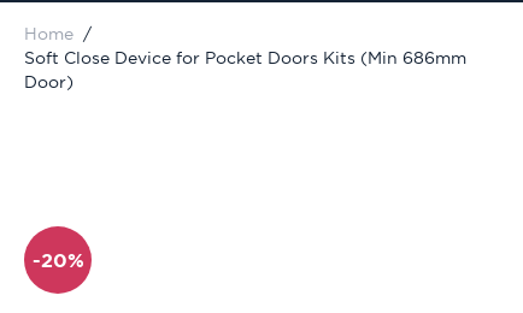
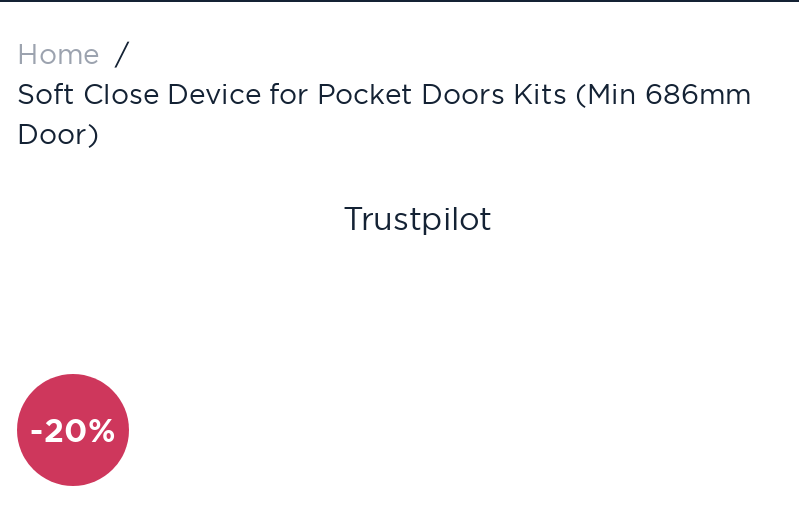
none -> [343,200,491,236] Trustpilot

